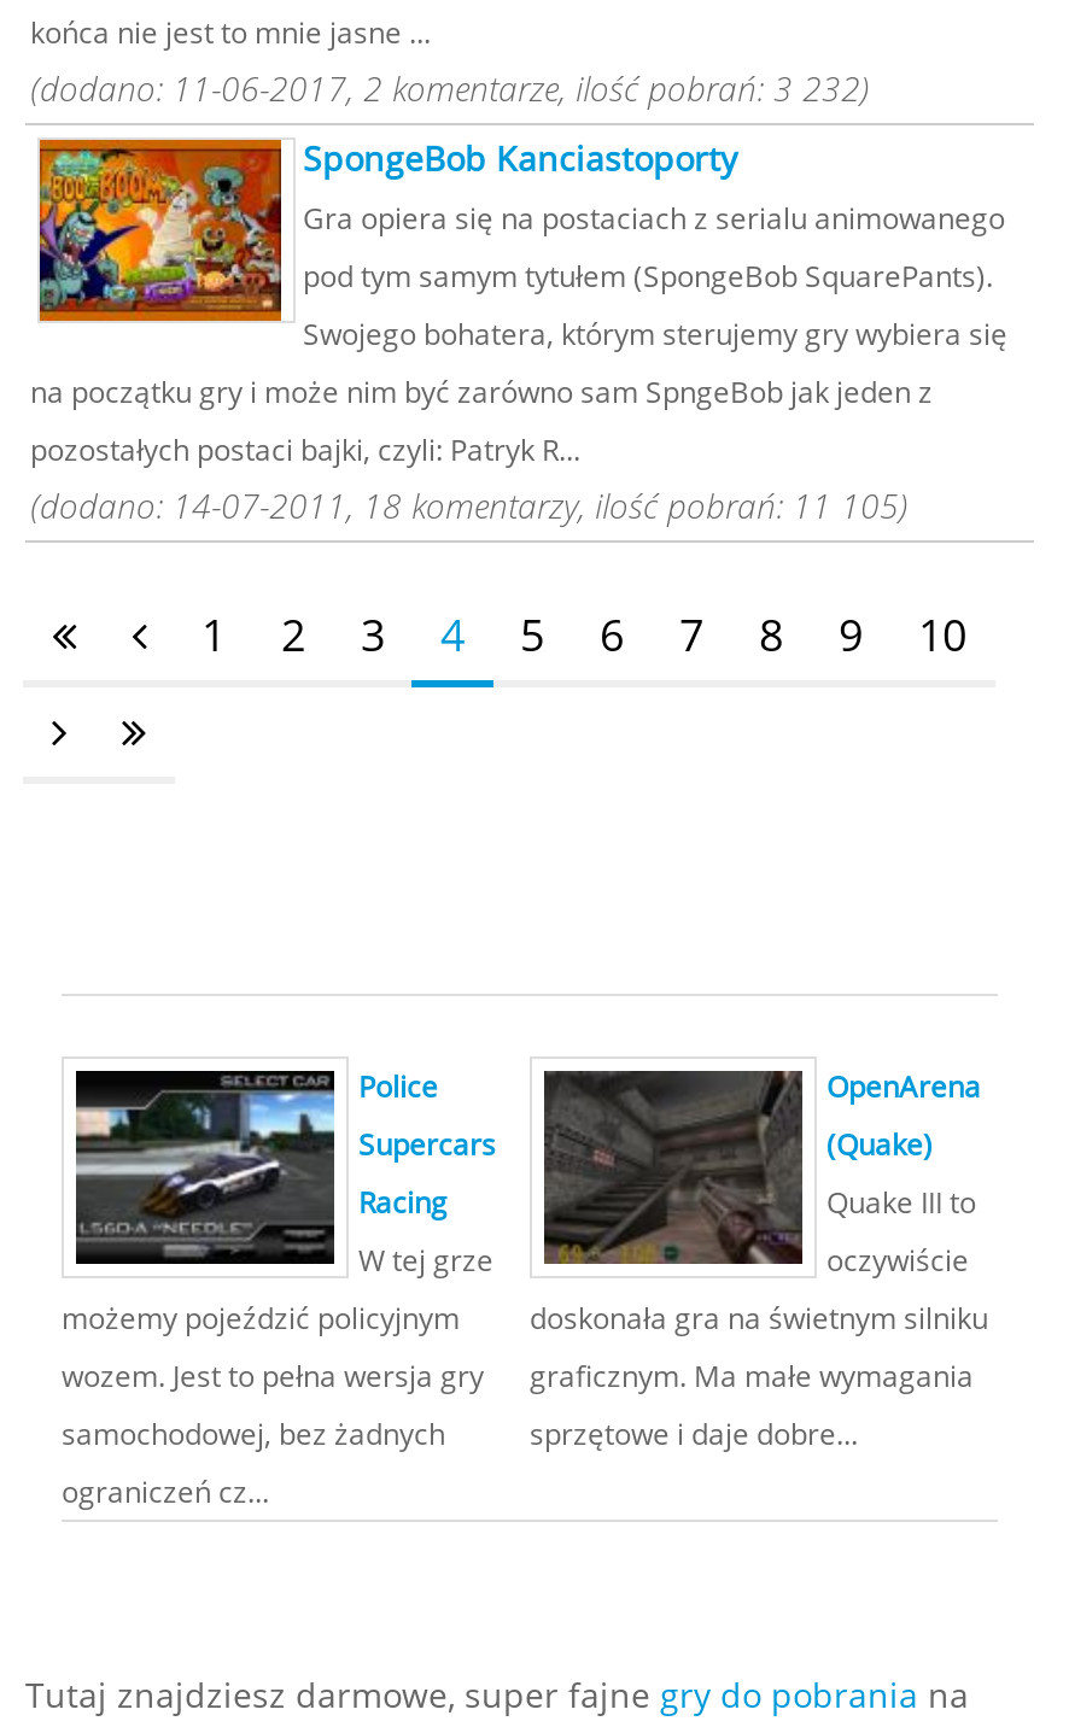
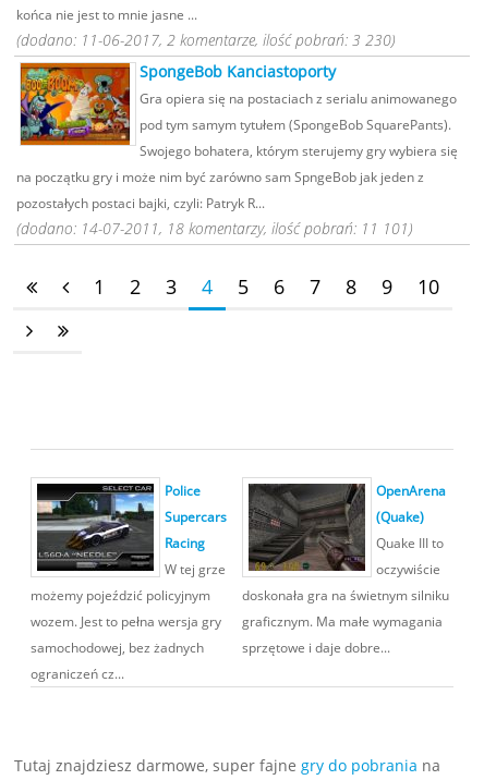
[30,65,870,111] (dodano: 11-06-2017, 2 komentarze, ilość pobrań: 3 232) -> [16,29,396,50] (dodano: 11-06-2017, 2 komentarze, ilość pobrań: 3 230)
[30,482,909,528] (dodano: 14-07-2011, 18 komentarzy, ilość pobrań: 11 105) -> [16,218,413,239] (dodano: 14-07-2011, 18 komentarzy, ilość pobrań: 11 101)

